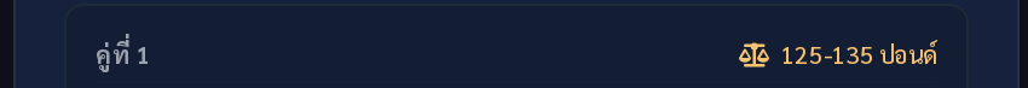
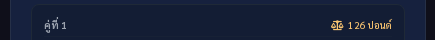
[780,37,937,69] 125-135 ปอนด์ -> [348,18,392,31] 126 ปอนด์

